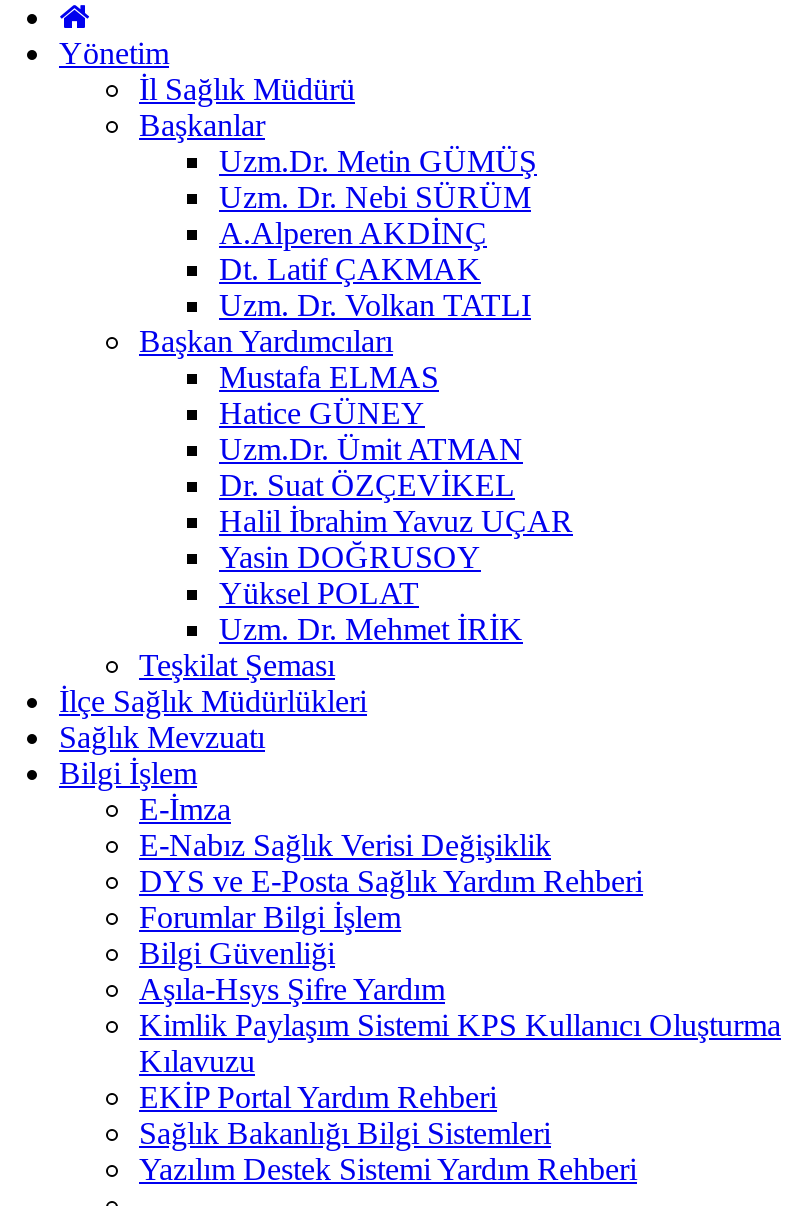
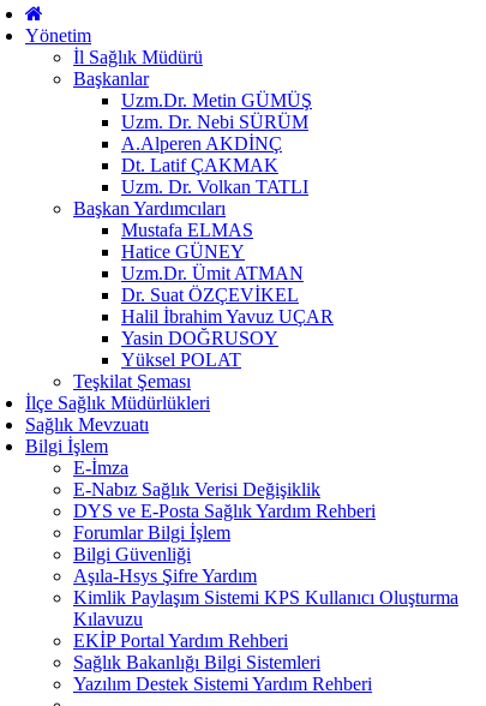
[219,612,523,646] Uzm. Dr. Mehmet İRİK -> none

